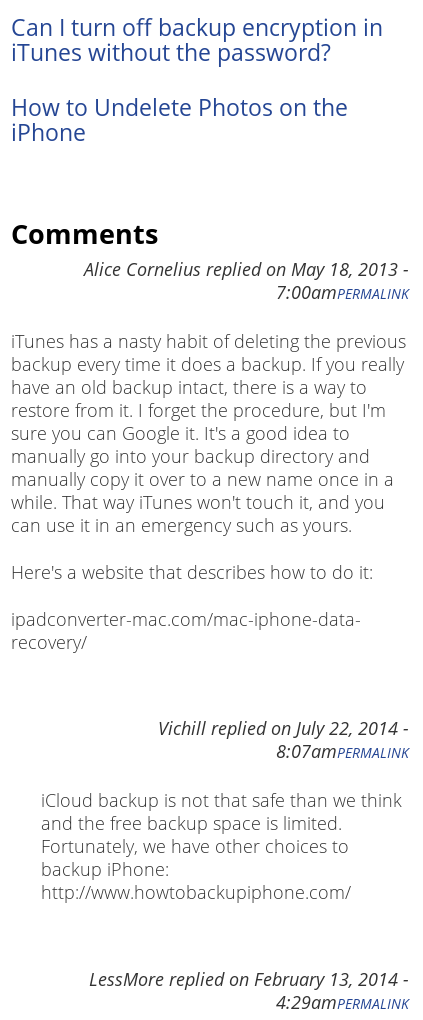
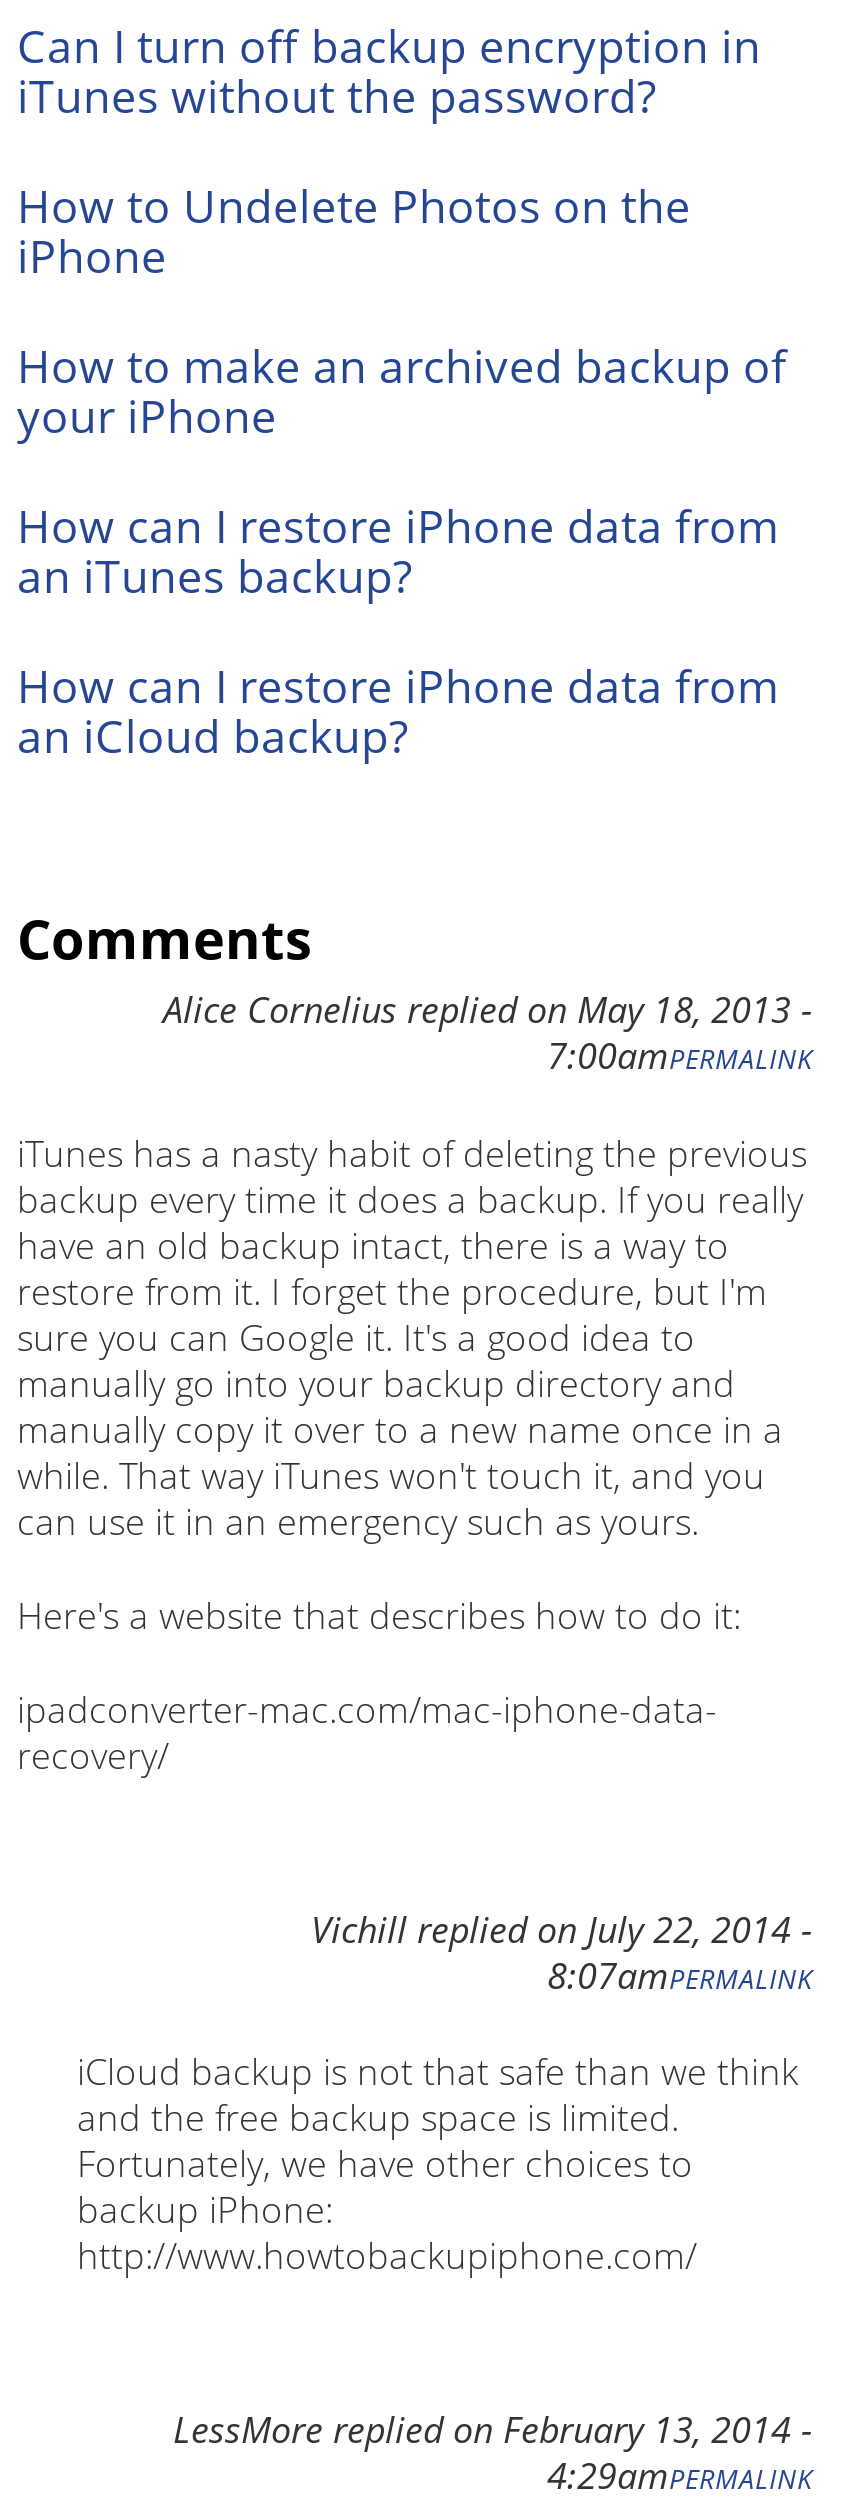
none -> [17,334,787,766] How to make an archived backup of | your iPhone | How can I restore iPhone data from | an iTunes backup? | How can I restore iPhone data from | an iCloud backup?

